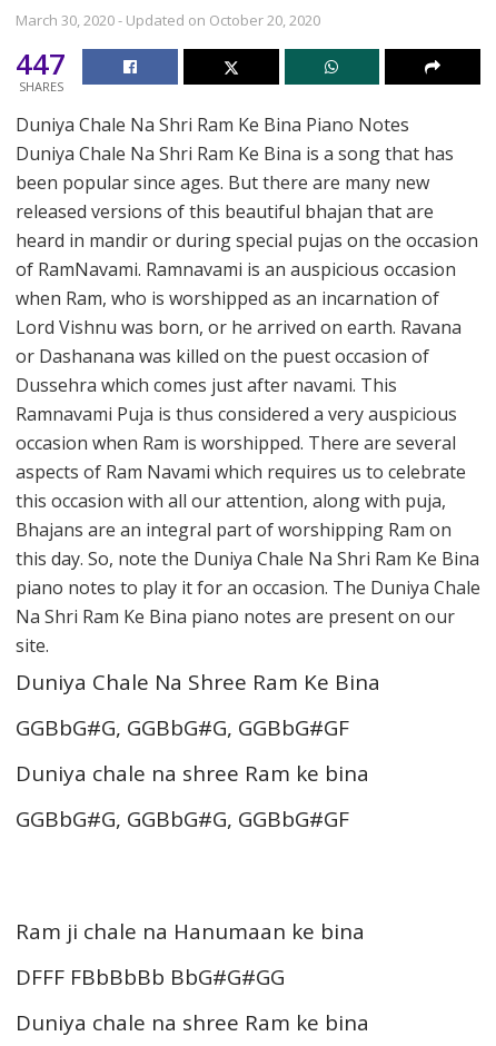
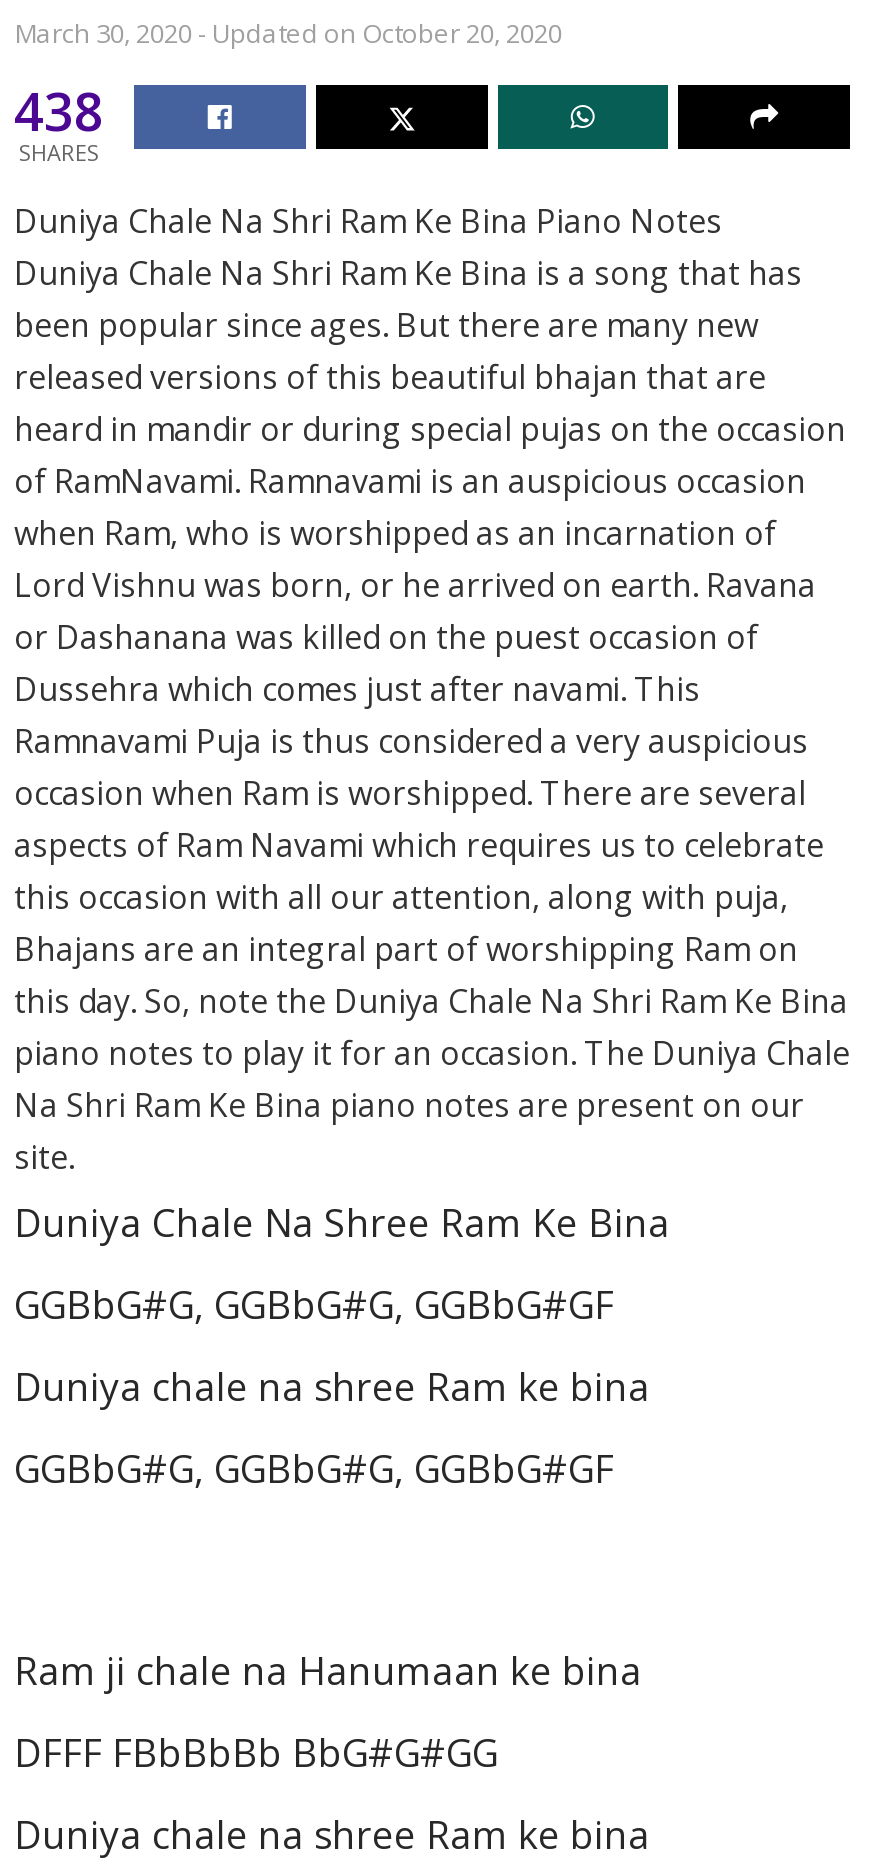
[16,43,66,83] 447 -> [14,74,104,146] 438

